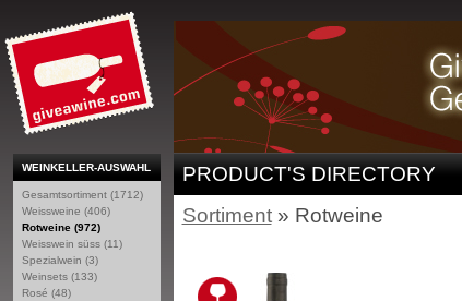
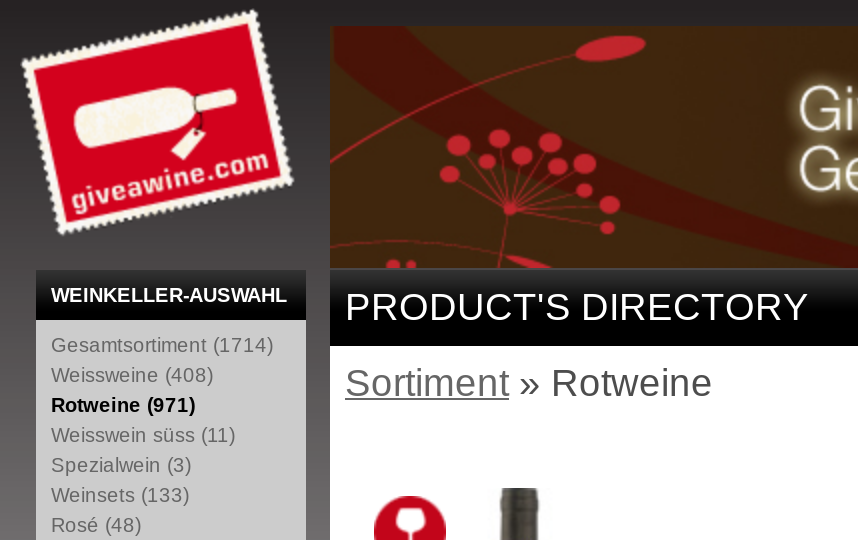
[21,189,143,201] Gesamtsortiment (1712) -> [51,334,273,356] Gesamtsortiment (1714)
[21,205,110,217] Weissweine (406) -> [51,364,213,386] Weissweine (408)
[21,221,100,233] Rotweine (972) -> [51,394,195,416] Rotweine (971)

